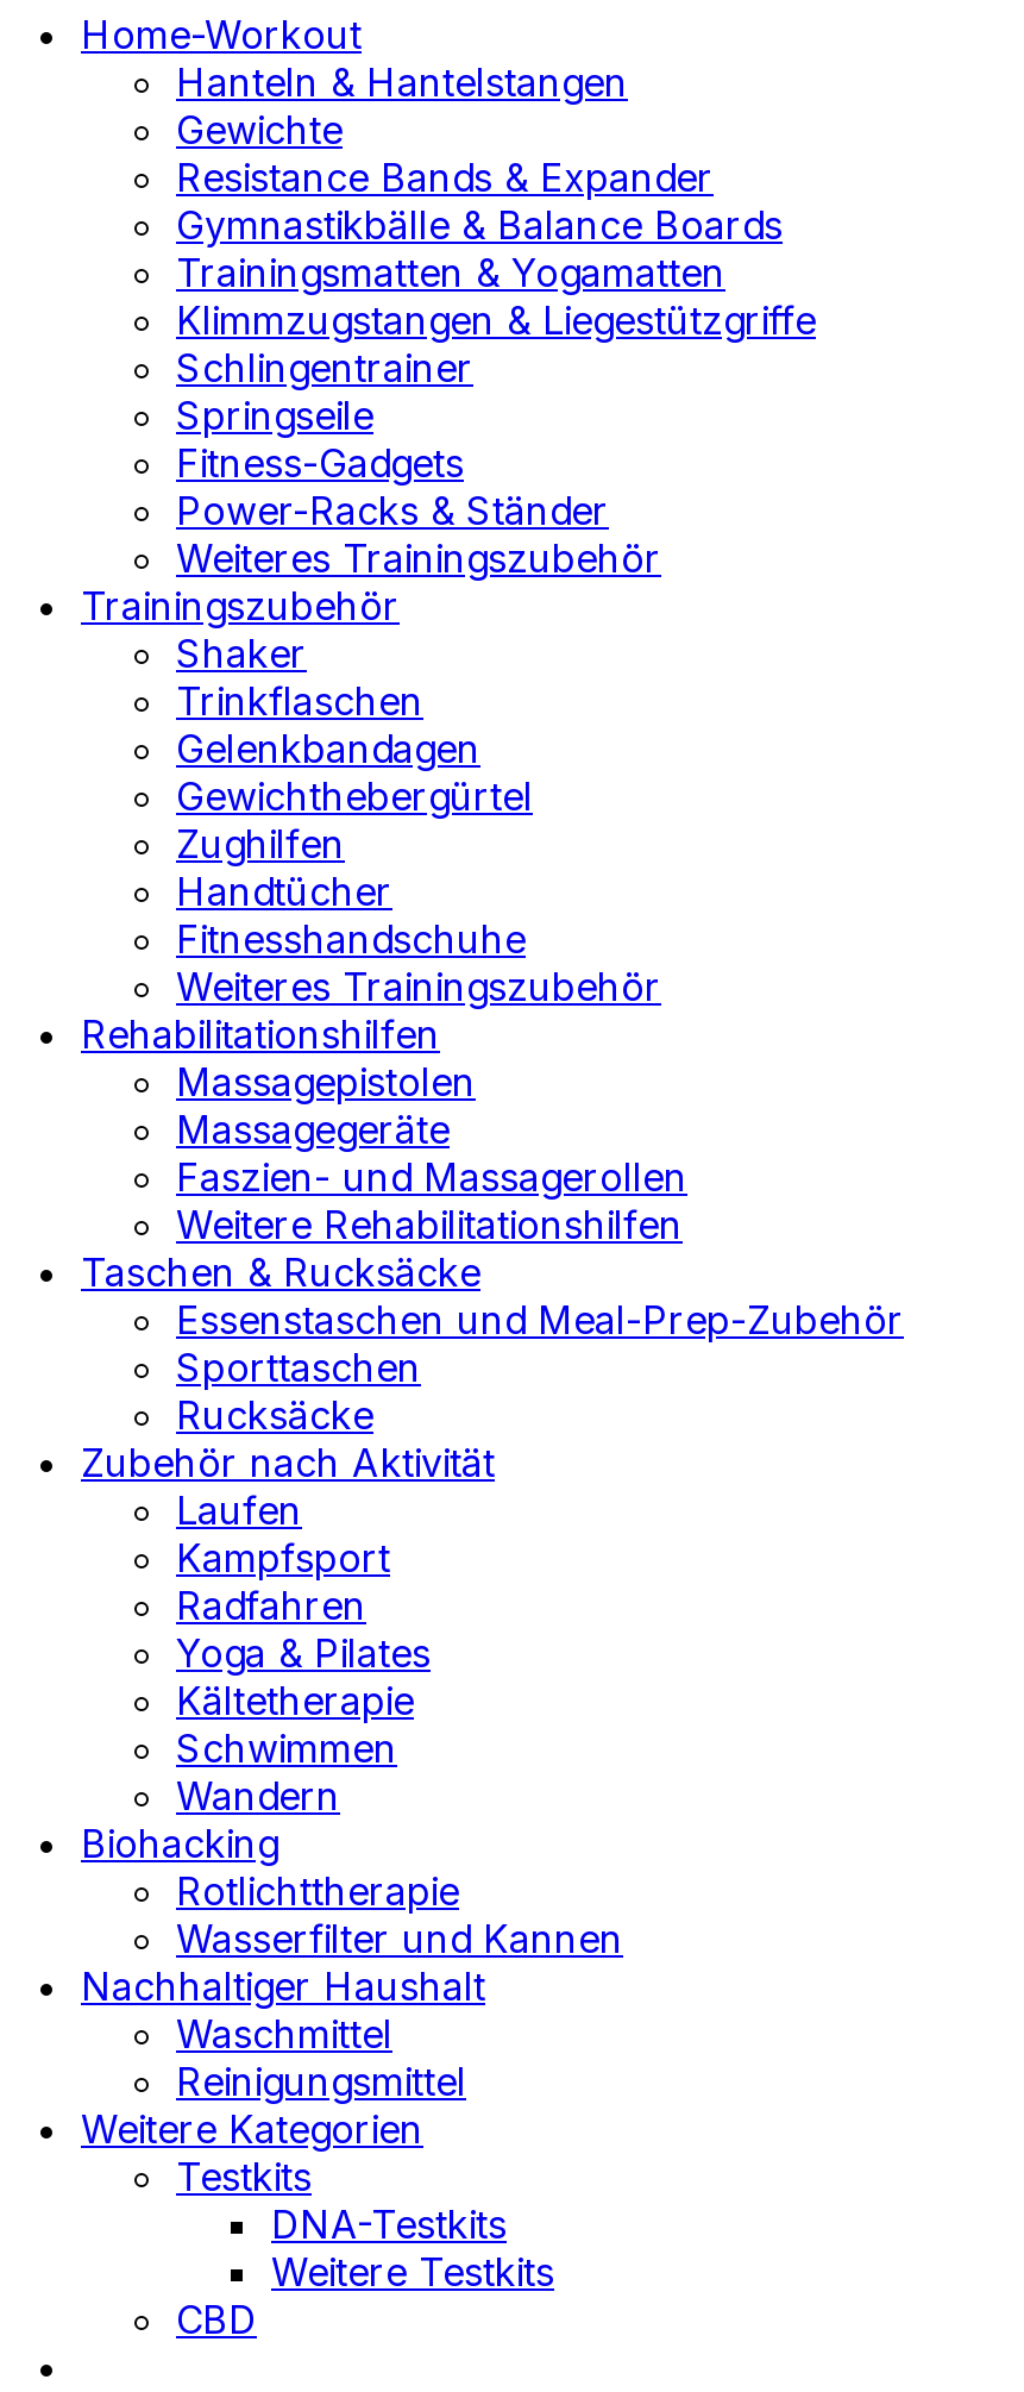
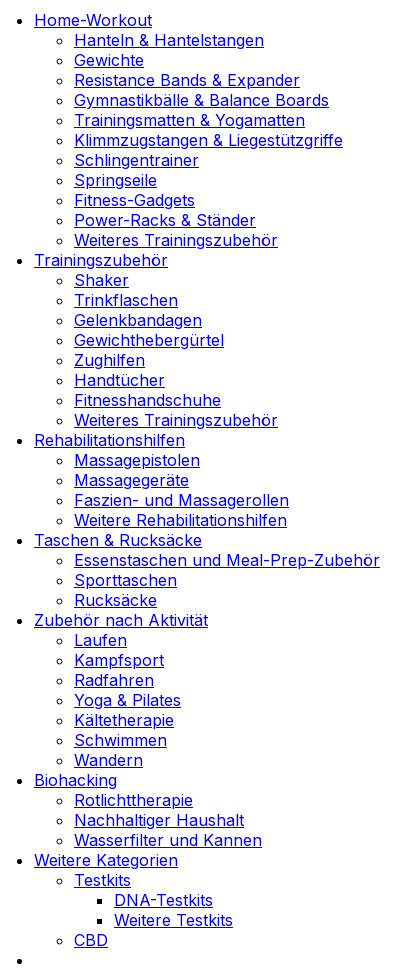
moved [176,1915,623,1962] -> [74,830,262,850]: Wasserfilter und Kannen
[176,2010,466,2105] Waschmittel | Reinigungsmittel -> none

